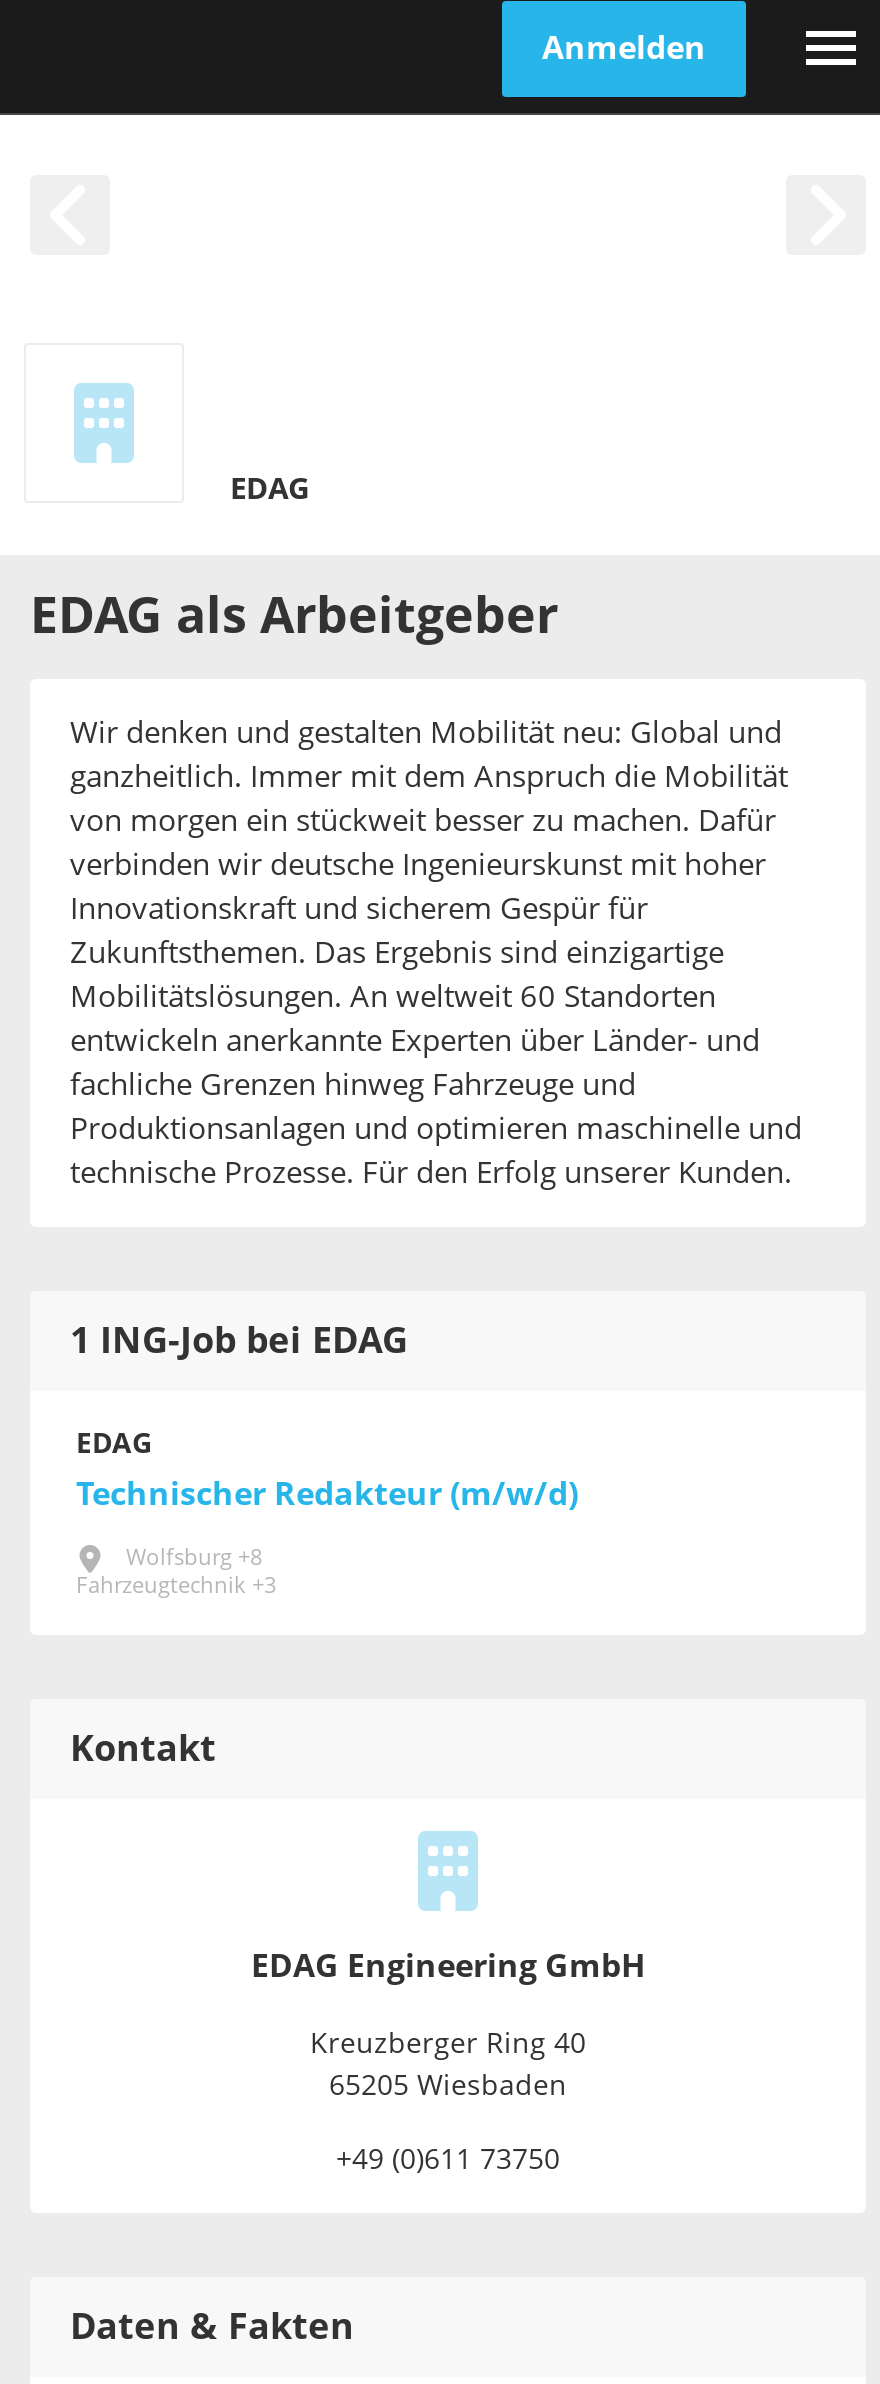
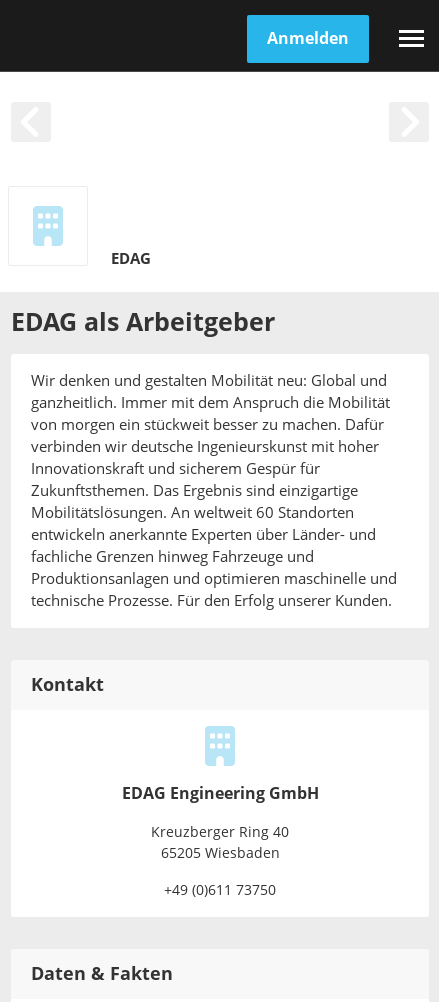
[70,1319,578,1599] 1 ING-Job bei EDAG | EDAG | Technischer Redakteur (m/w/d) | Wolfsburg +8 | Fahrzeugtechnik +3 -> none

